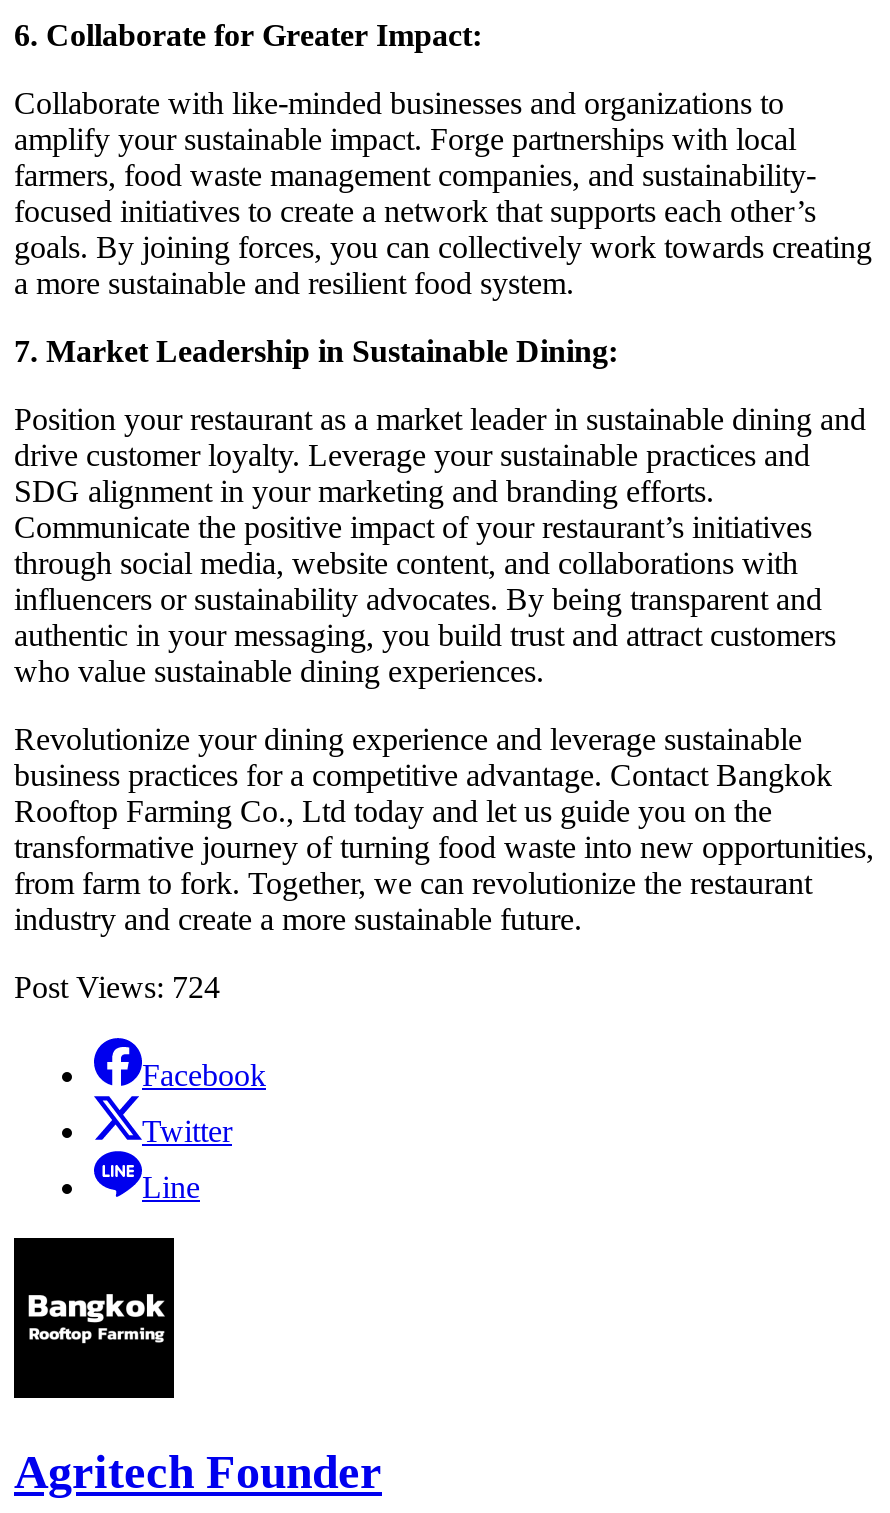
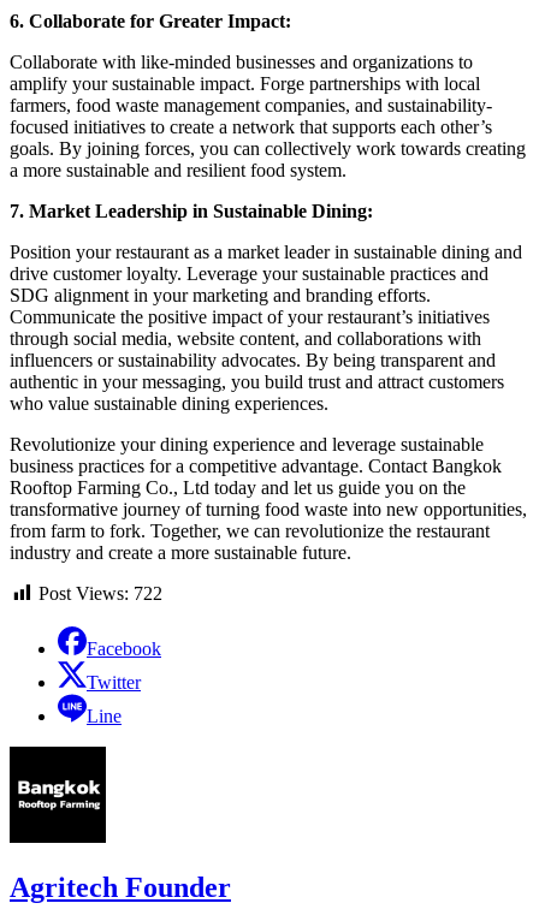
[14,970,220,1004] Post Views: 724 -> [38,583,162,603] Post Views: 722

